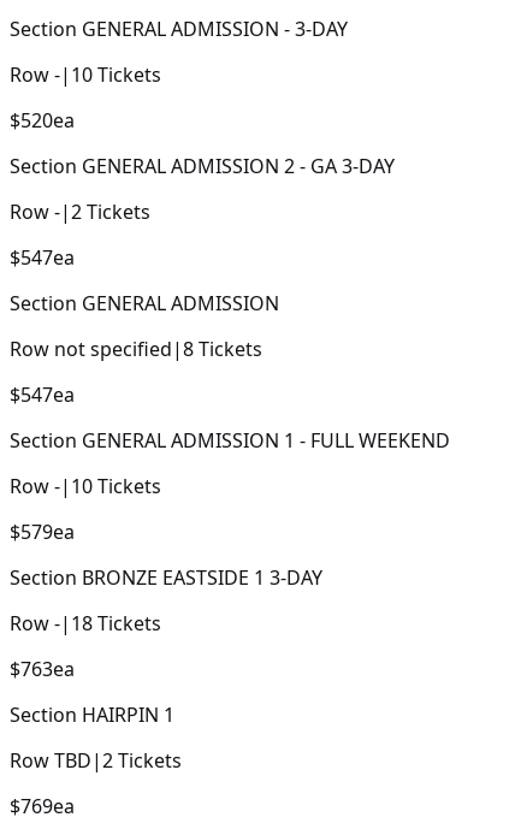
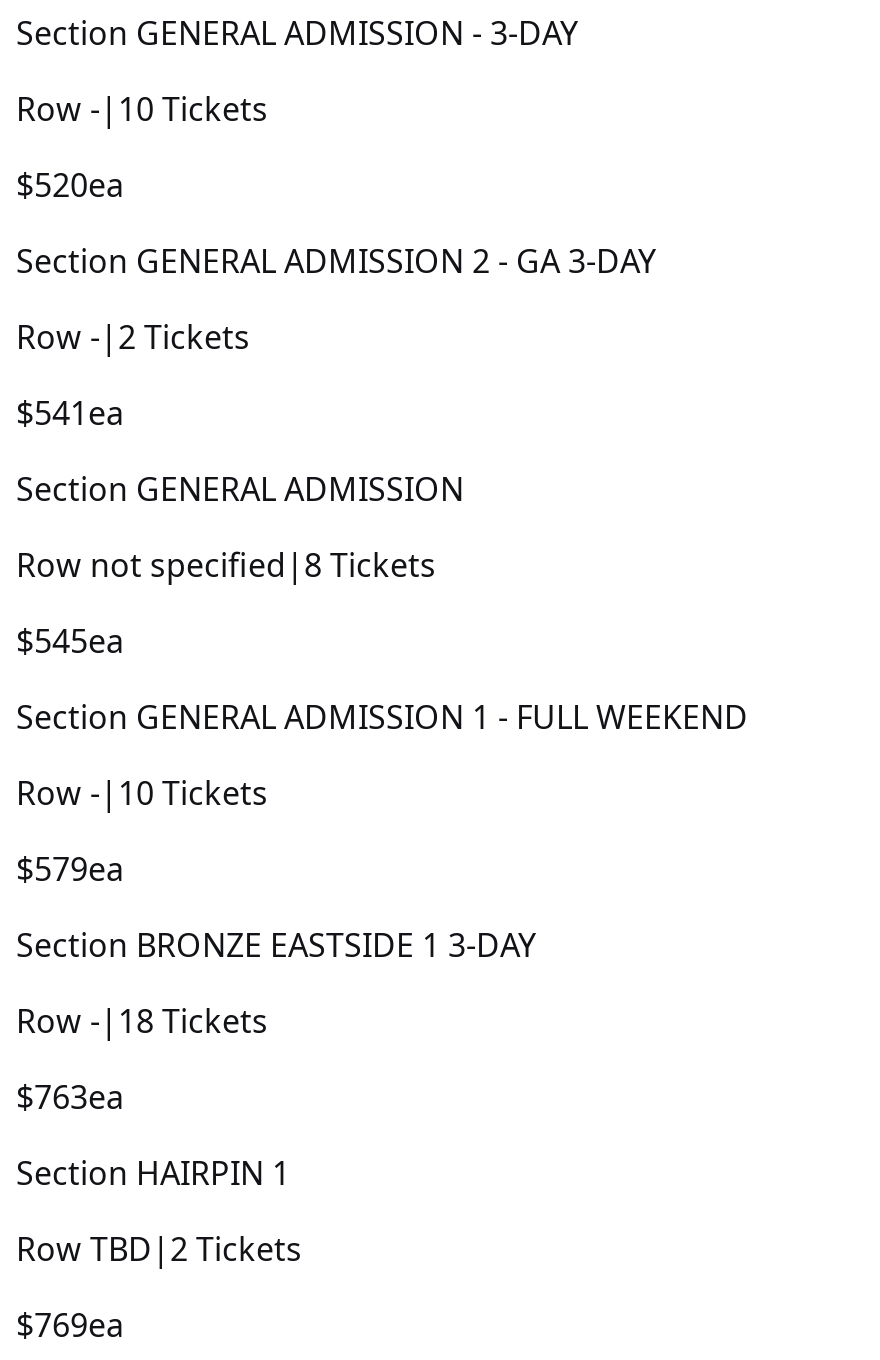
[10,244,75,270] $547 ea -> [16,390,124,434] $541 ea
[10,381,75,408] $547ea -> [16,618,124,662] $545ea

